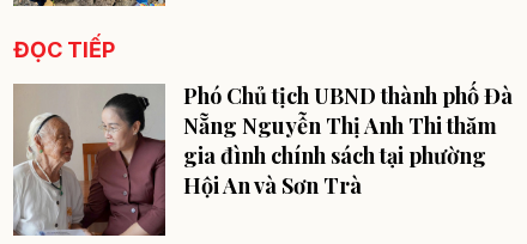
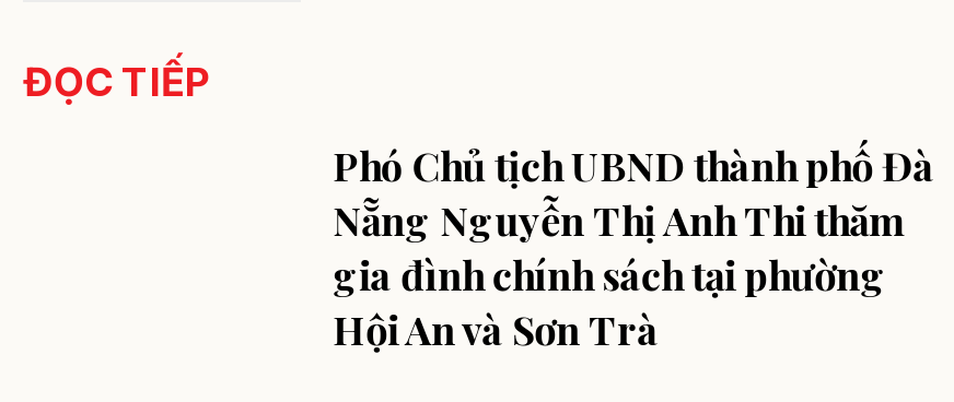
[12,83,166,237] [image] -> none

